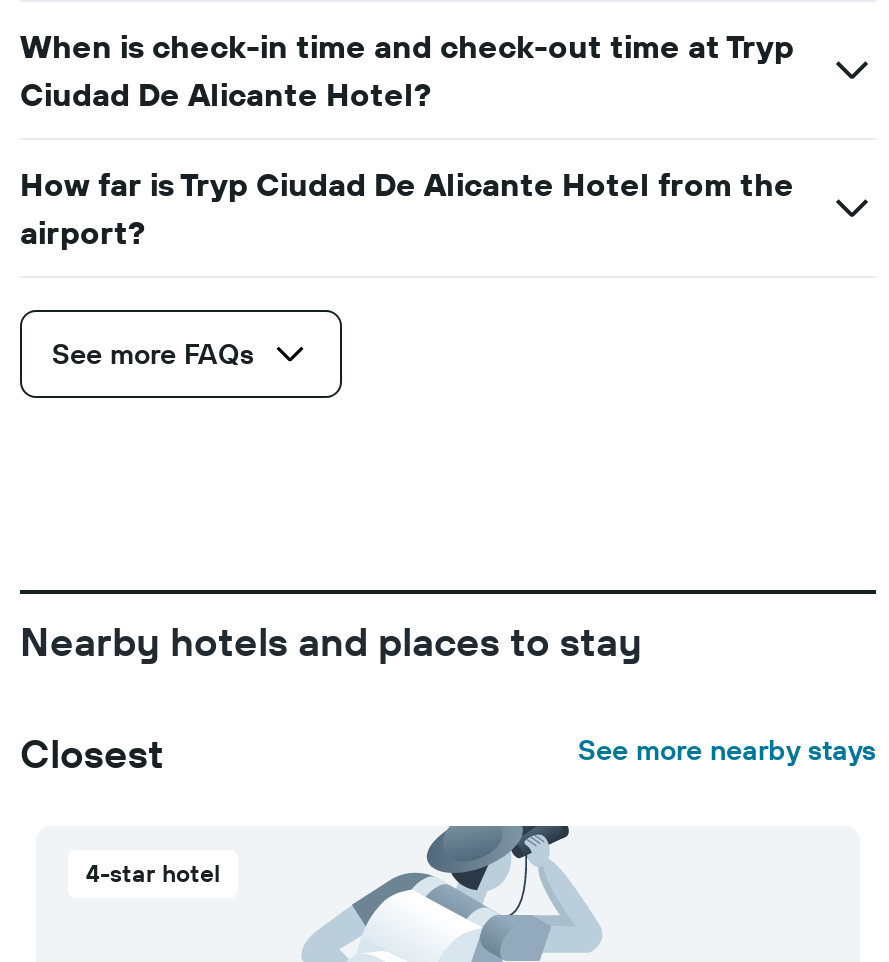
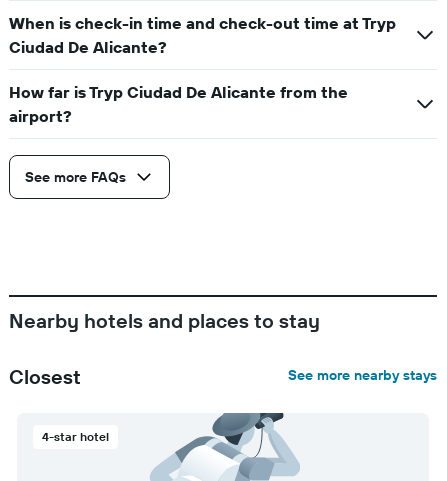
[20,74,432,114] Ciudad De Alicante Hotel? -> [9,37,167,57] Ciudad De Alicante?
[20,164,794,204] How far is Tryp Ciudad De Alicante Hotel from the -> [9,82,348,102] How far is Tryp Ciudad De Alicante from the

